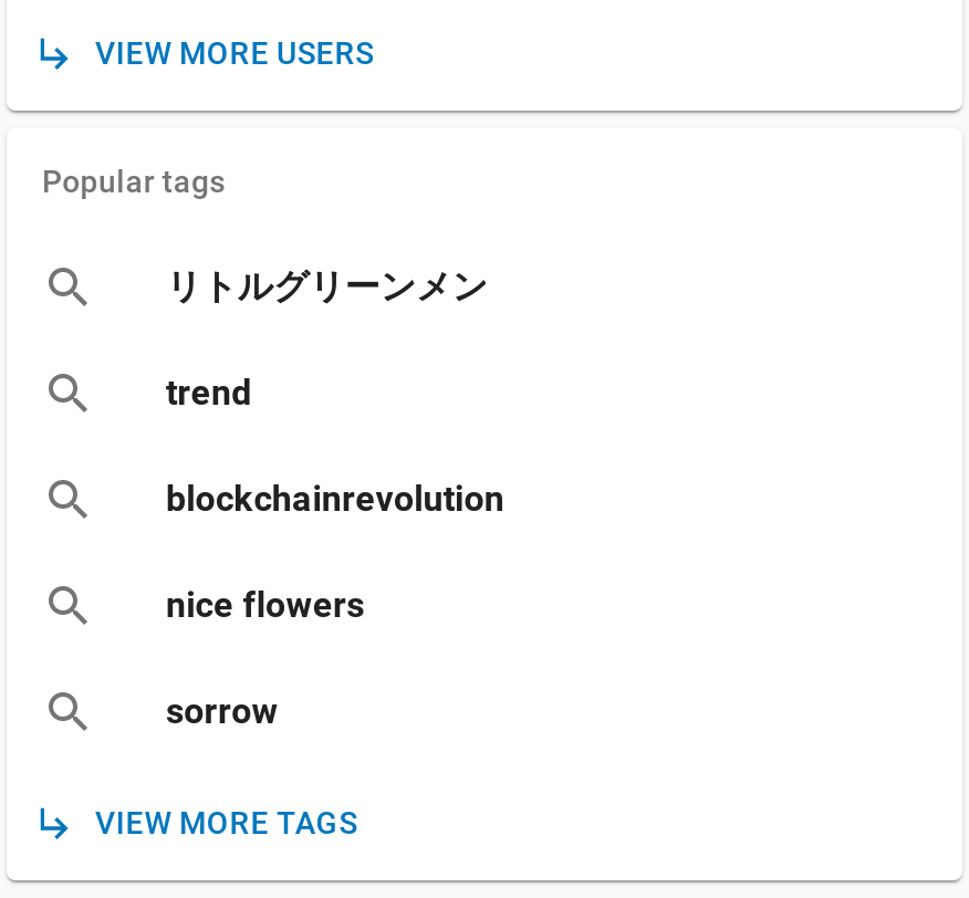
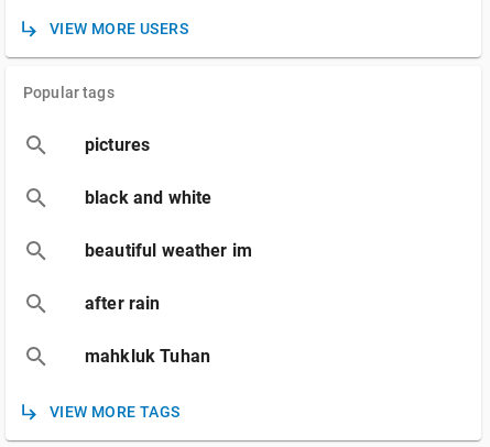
[166,265,488,307] リトルグリーンメン -> [85,134,150,155] pictures
[166,372,252,414] trend -> [85,187,212,208] black and white
[166,478,504,520] blockchainrevolution -> [85,240,252,261] beautiful weather im
[166,584,365,626] nice flowers -> [85,293,160,314] after rain
[166,690,279,732] sorrow -> [85,346,210,367] mahkluk Tuhan

